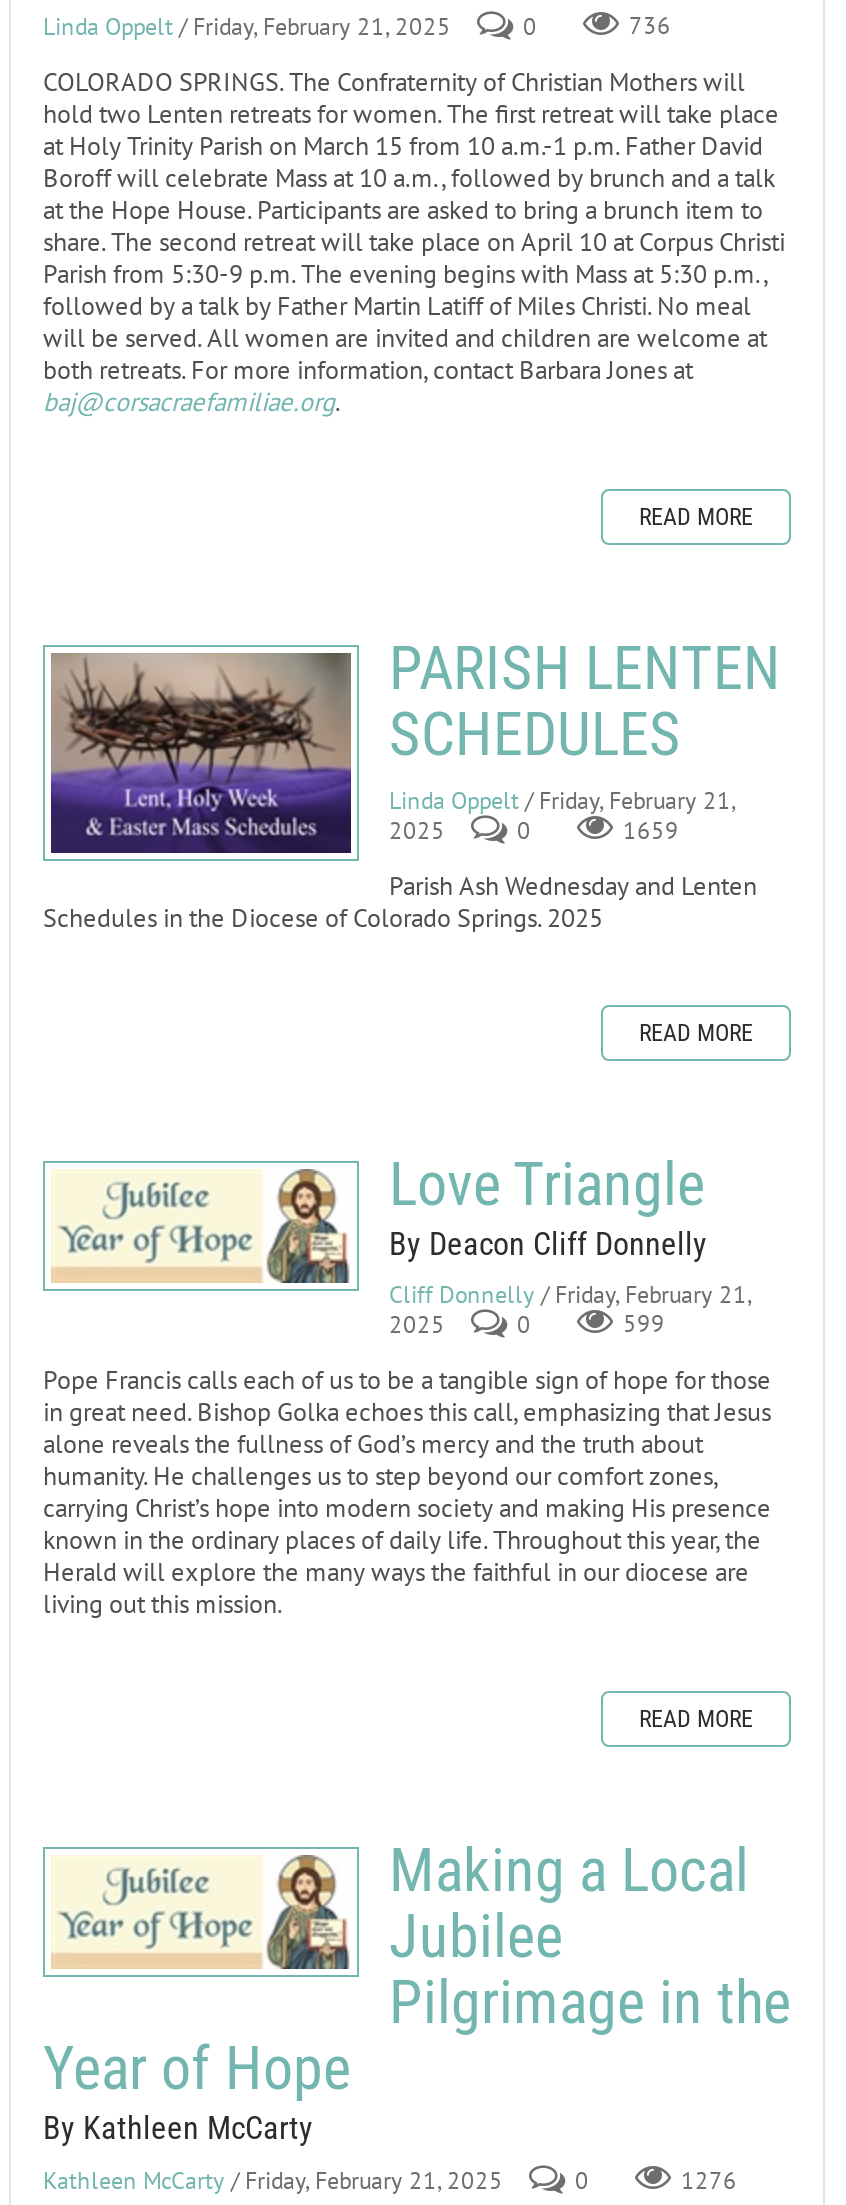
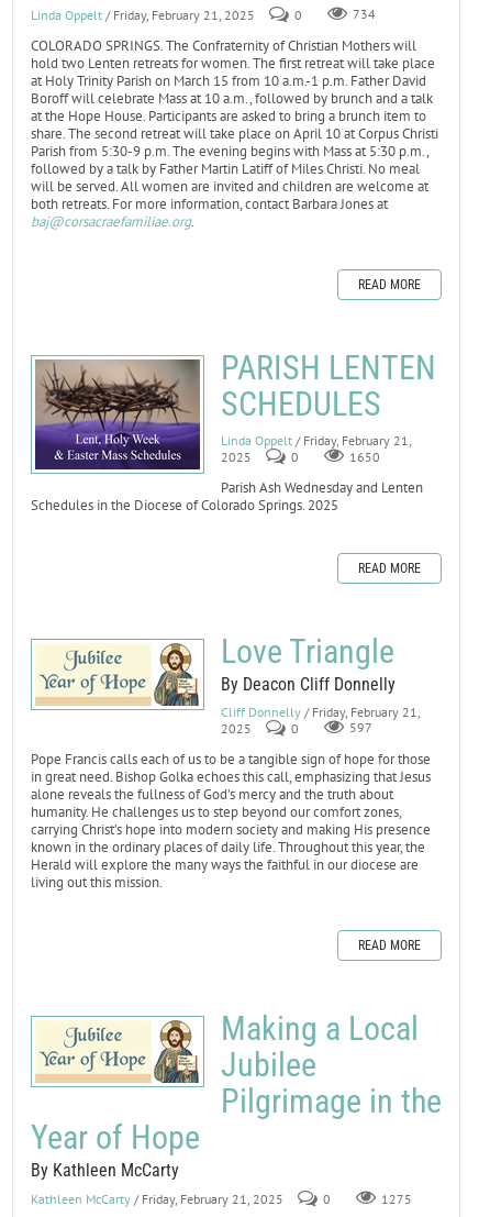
[629,11,671,41] 736 -> [353,6,376,23] 734
[623,815,679,845] 1659 -> [349,448,380,465] 1650
[623,1309,665,1339] 599 -> [349,720,372,736] 597
[681,2165,737,2195] 1276 -> [381,1190,412,1207] 1275

